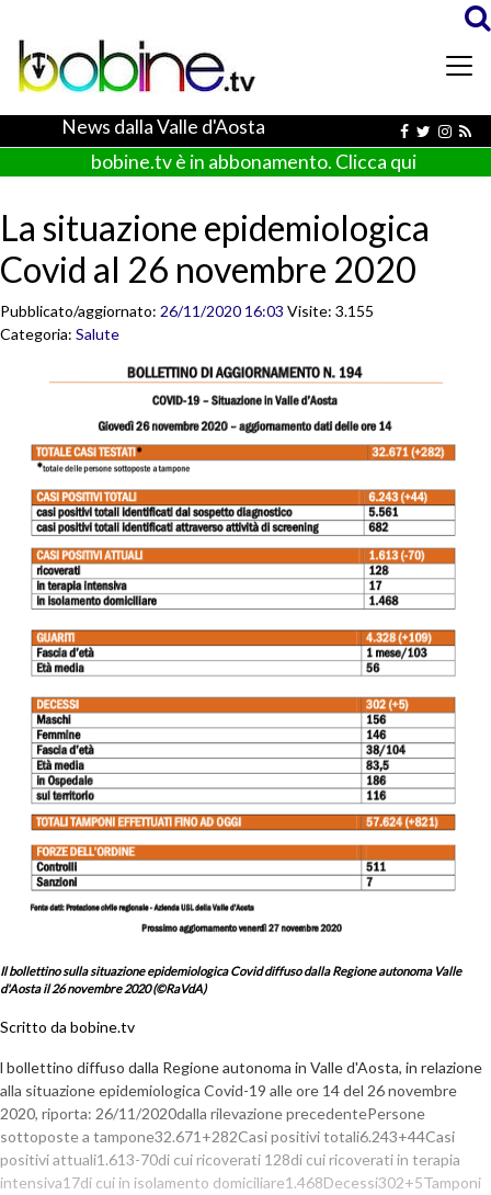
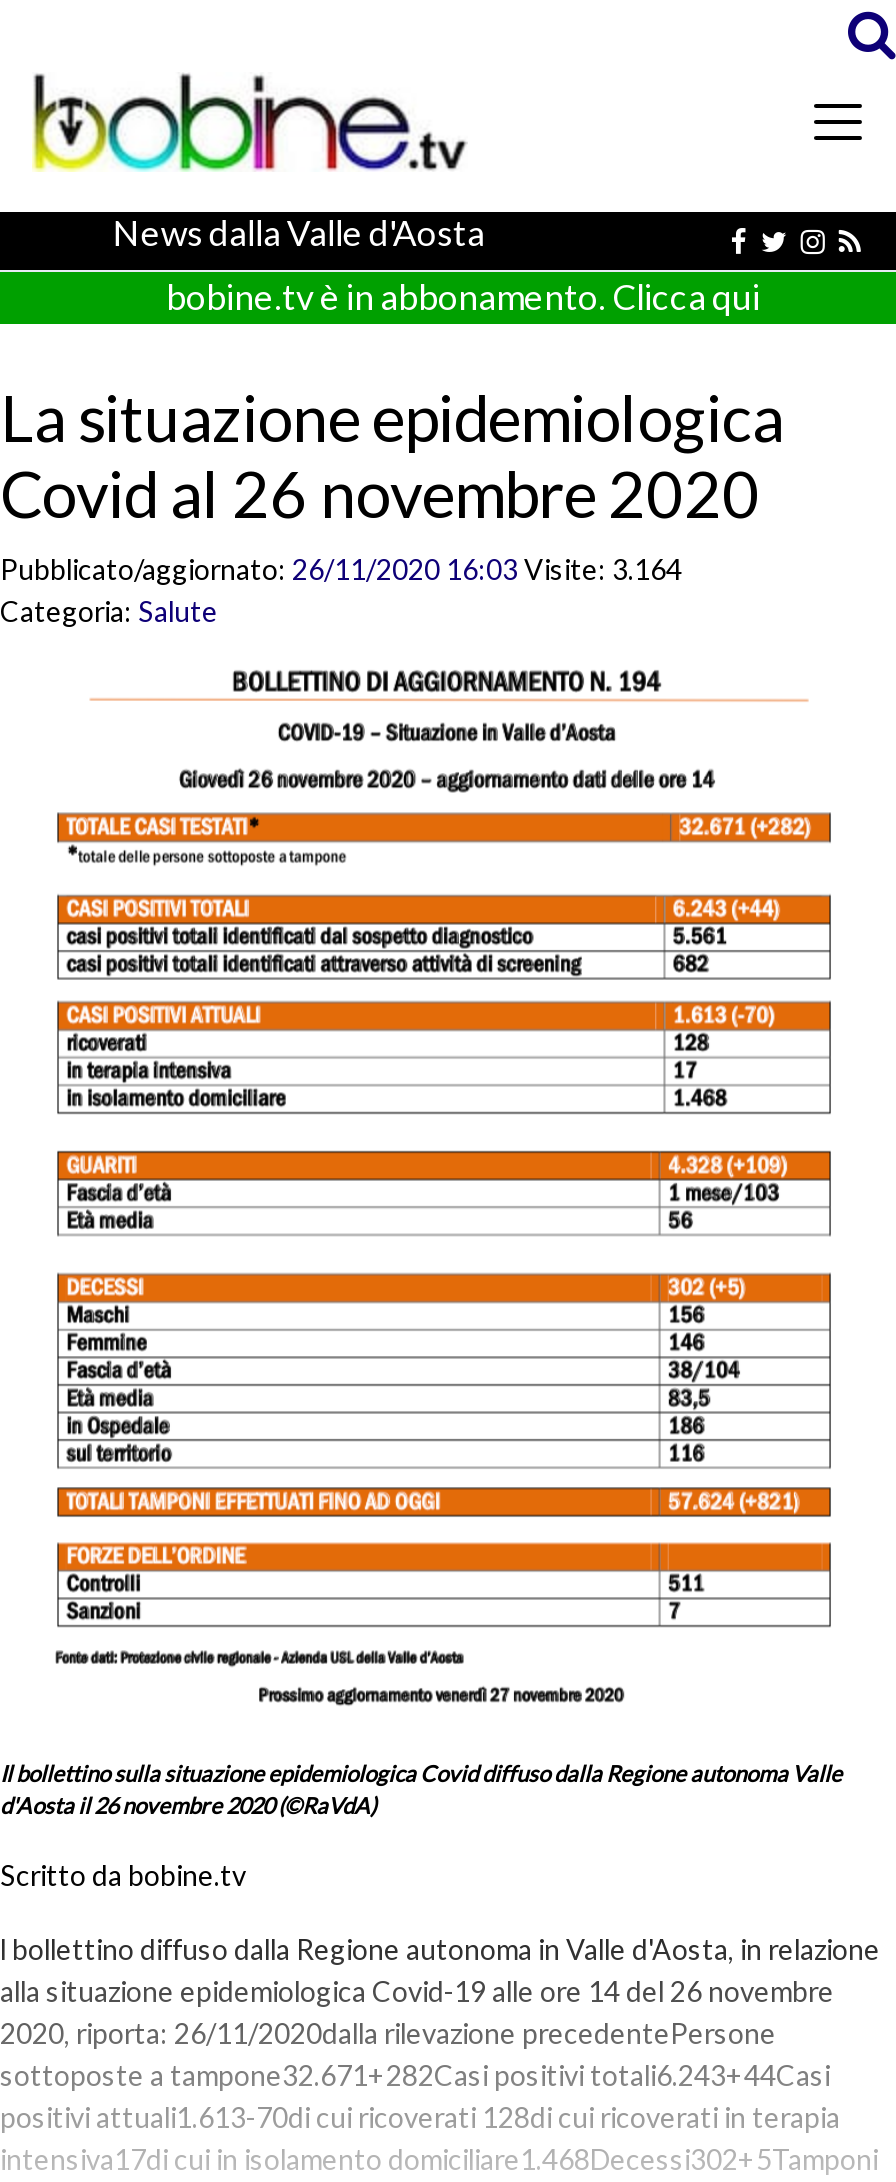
[0,301,374,320] Pubblicato/aggiornato: 26/11/2020 16:03 Visite: 3.155 -> [0,552,682,586] Pubblicato/aggiornato: 26/11/2020 16:03 Visite: 3.164

